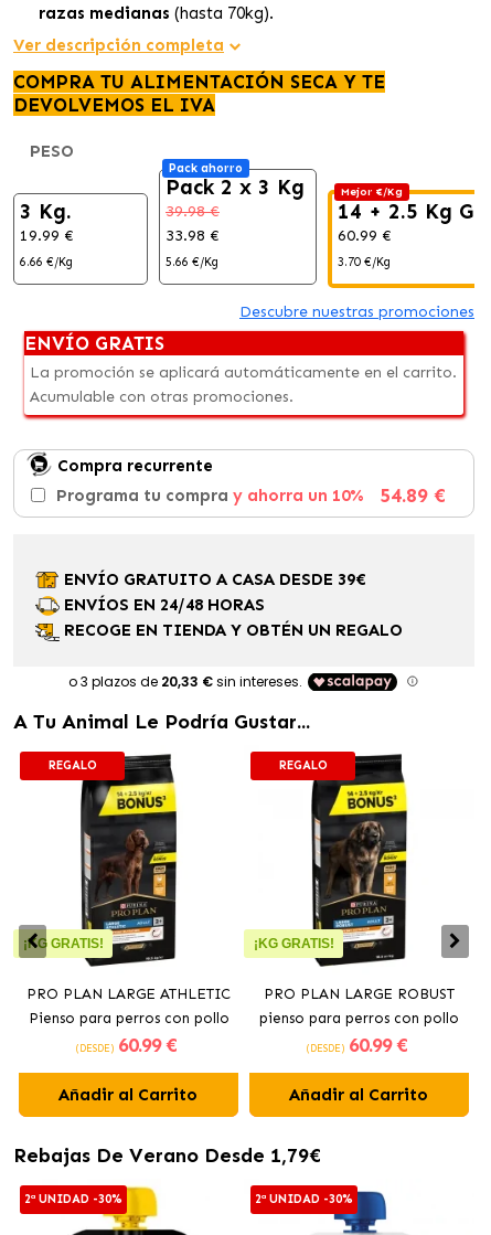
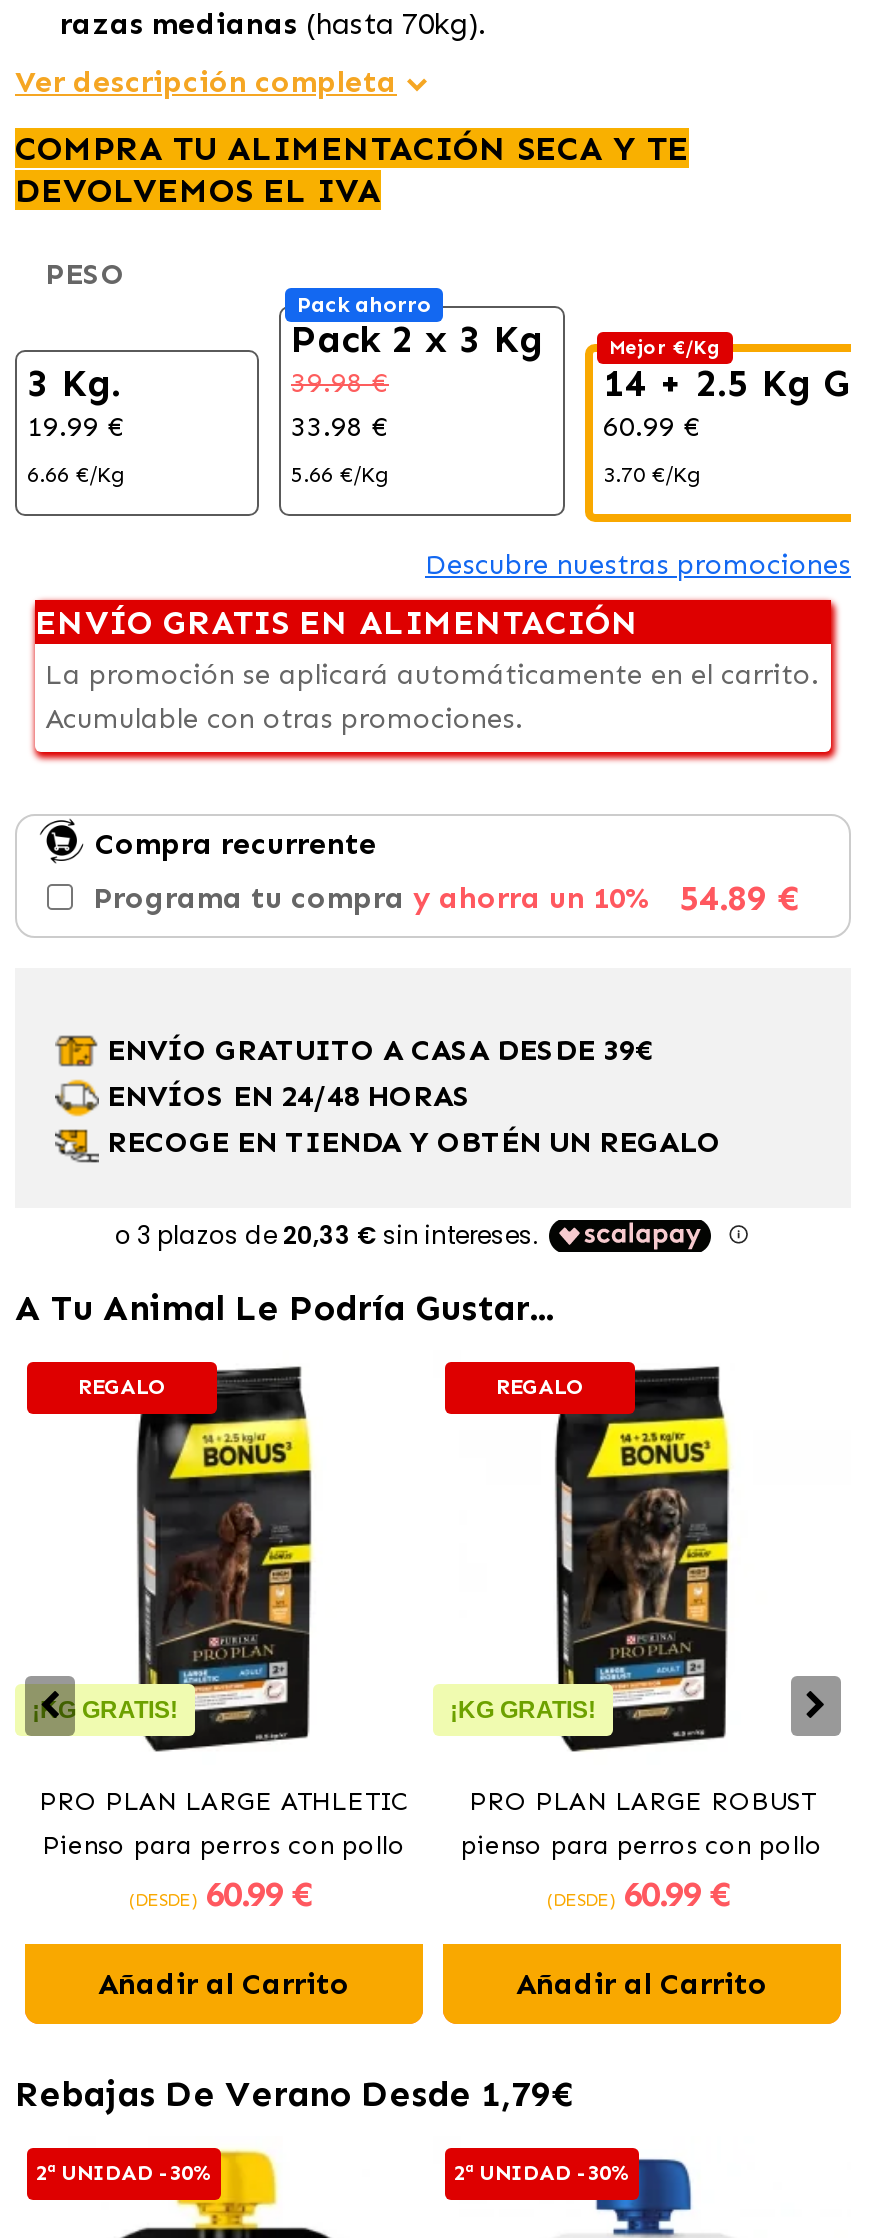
[24,332,164,354] ENVÍO GRATIS -> [35,602,639,642] ENVÍO GRATIS EN ALIMENTACIÓN

